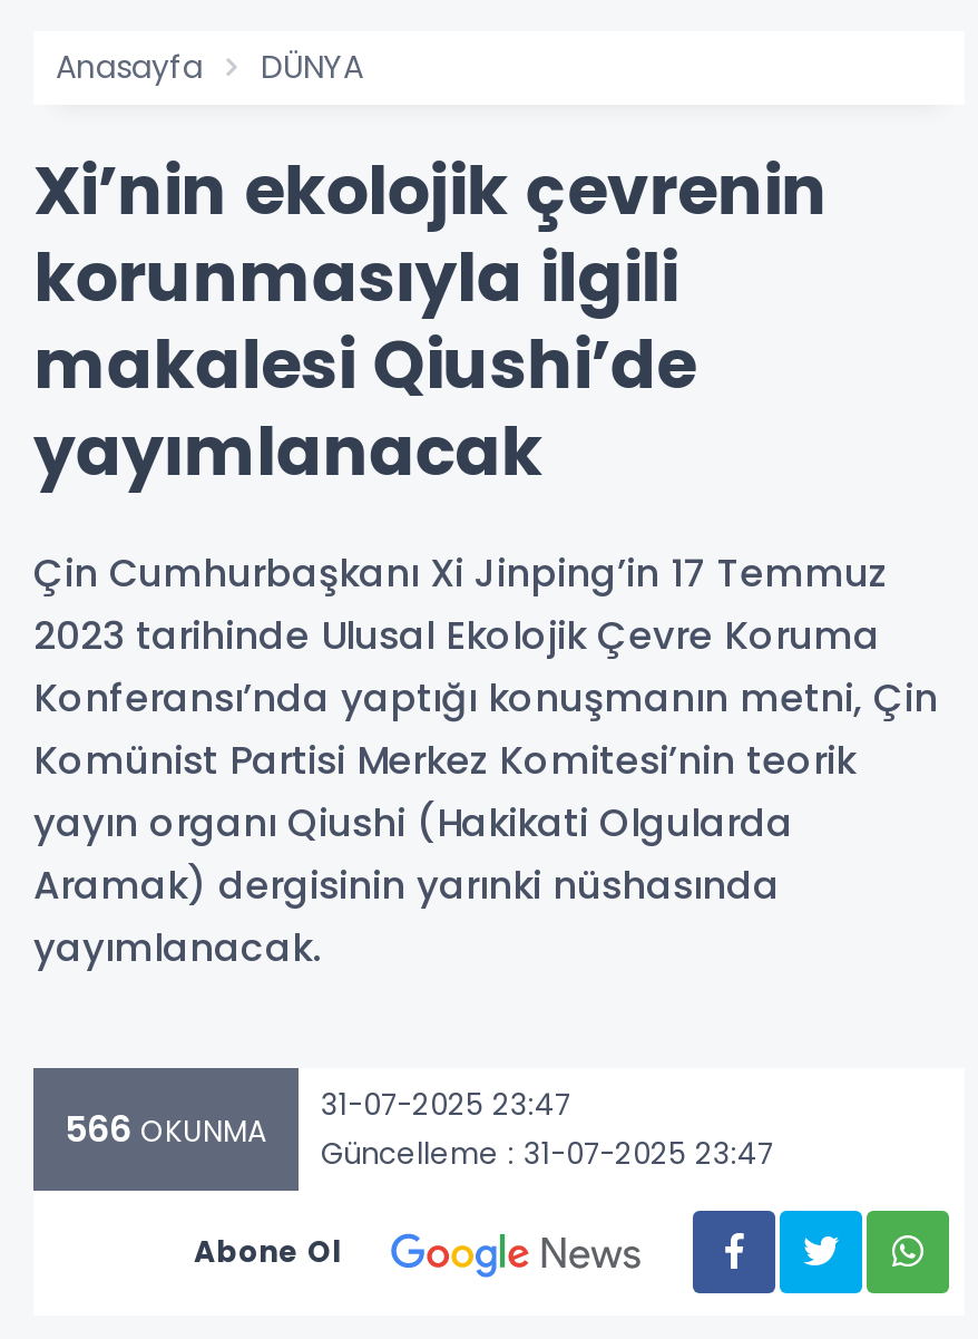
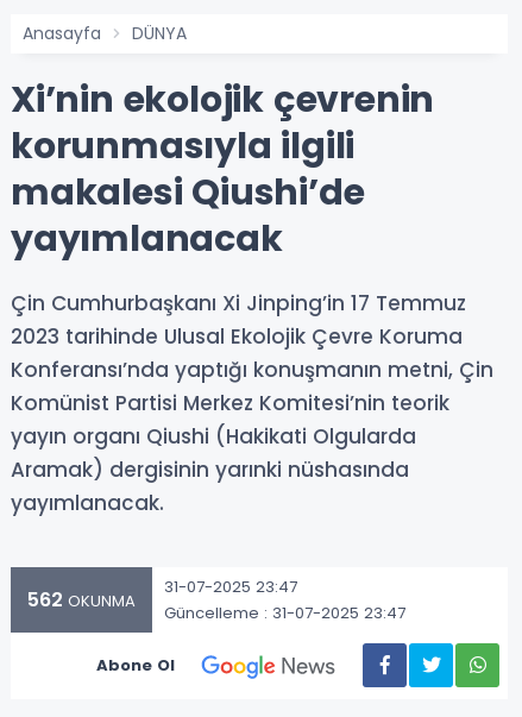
[65,1083,773,1174] 566 OKUNMA 31-07-2025 23:47 Güncelleme : 31-07-2025 23:47 -> [27,575,405,624] 562 OKUNMA 31-07-2025 23:47 Güncelleme : 31-07-2025 23:47

